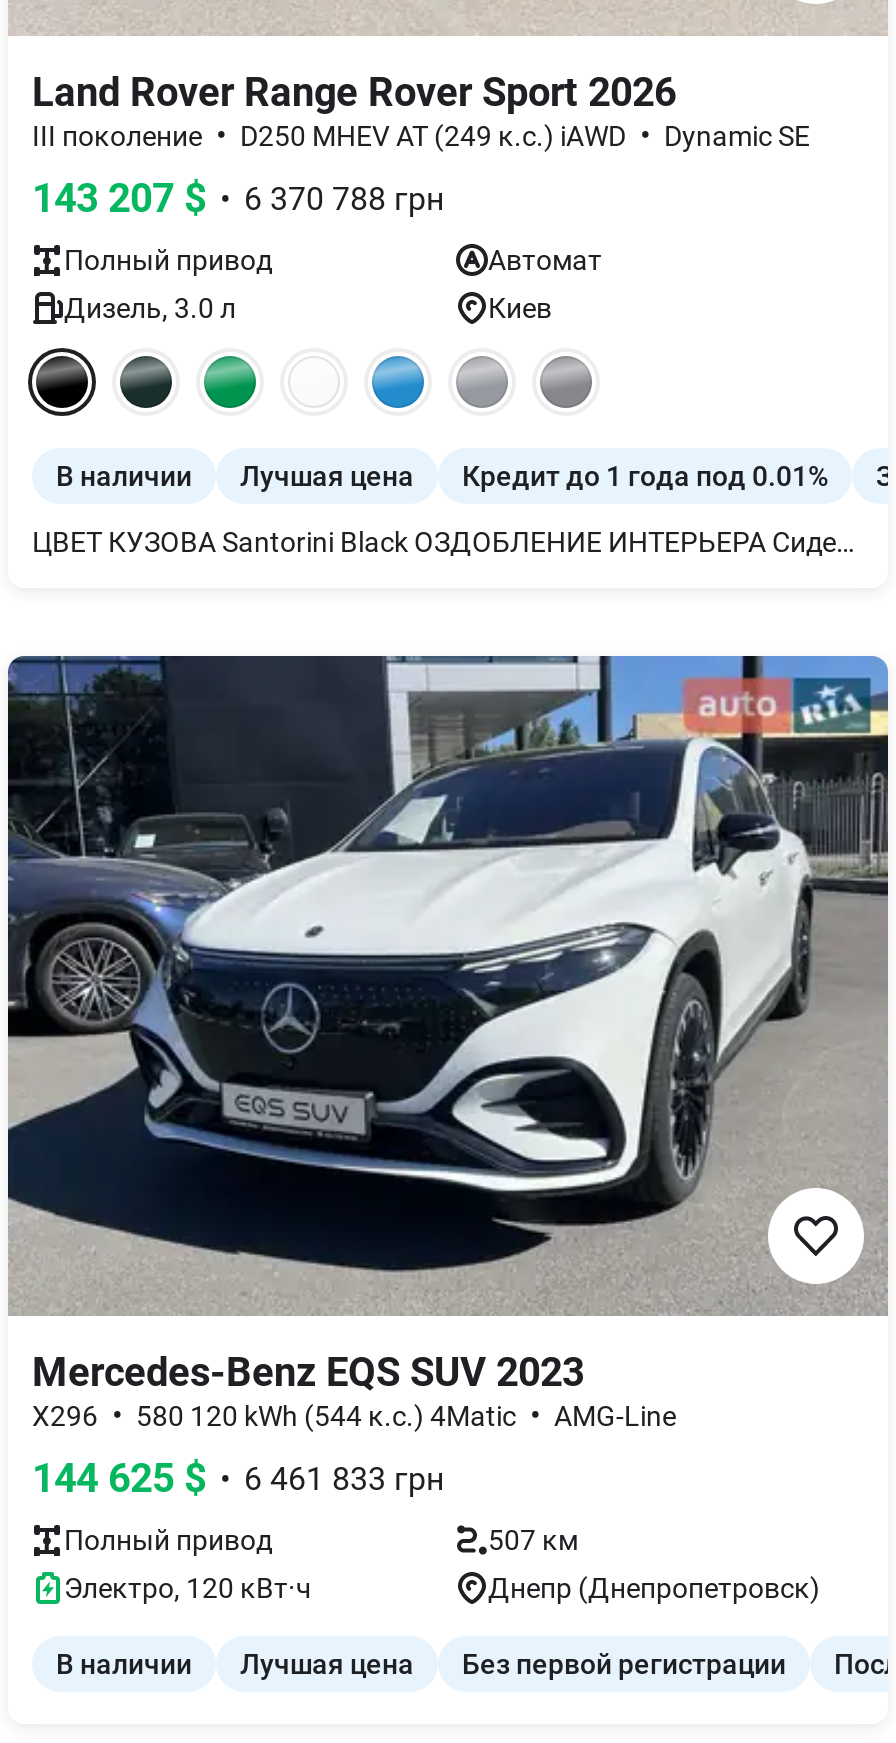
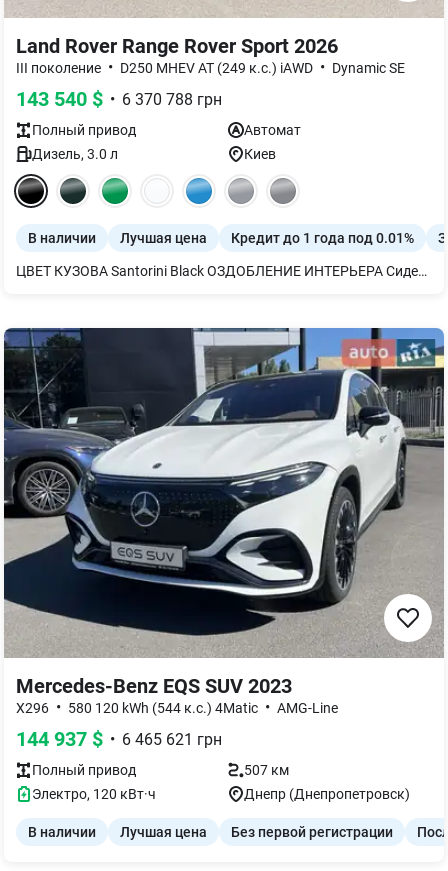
[32,174,444,222] 143 207 $ • 6 370 788 грн -> [16,87,222,111] 143 540 $ • 6 370 788 грн
[32,1454,444,1502] 144 625 $ • 6 461 833 грн -> [16,727,222,751] 144 937 $ • 6 465 621 грн

